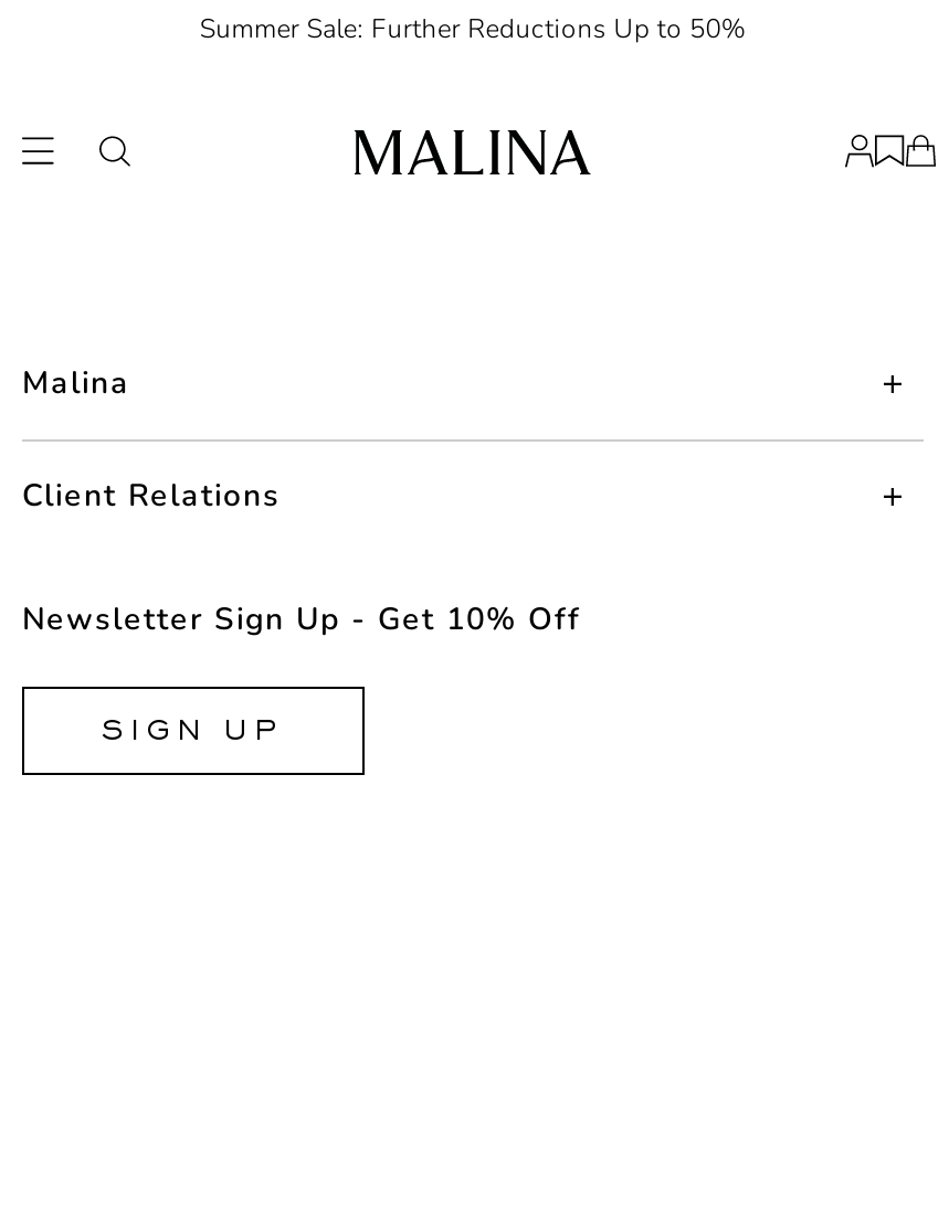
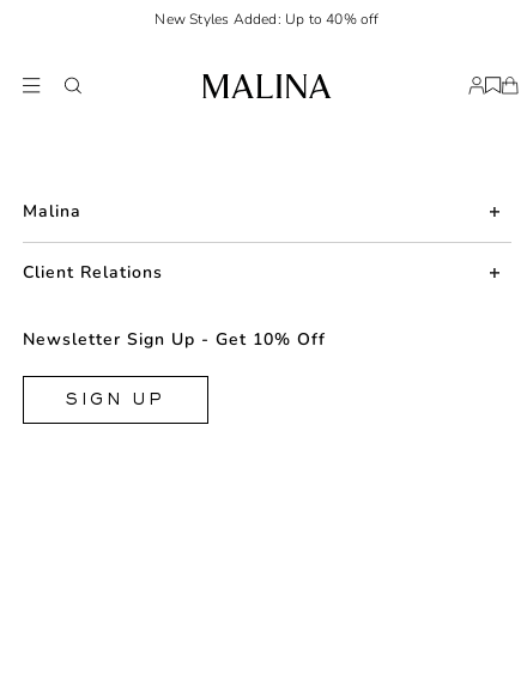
[200,11,746,46] Summer Sale: Further Reductions Up to 50% -> [155,10,379,29] New Styles Added: Up to 40% off

